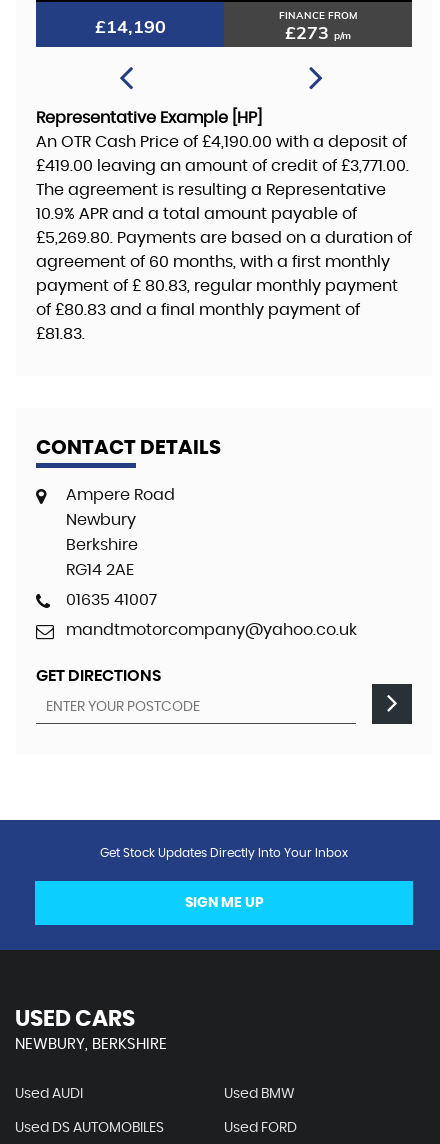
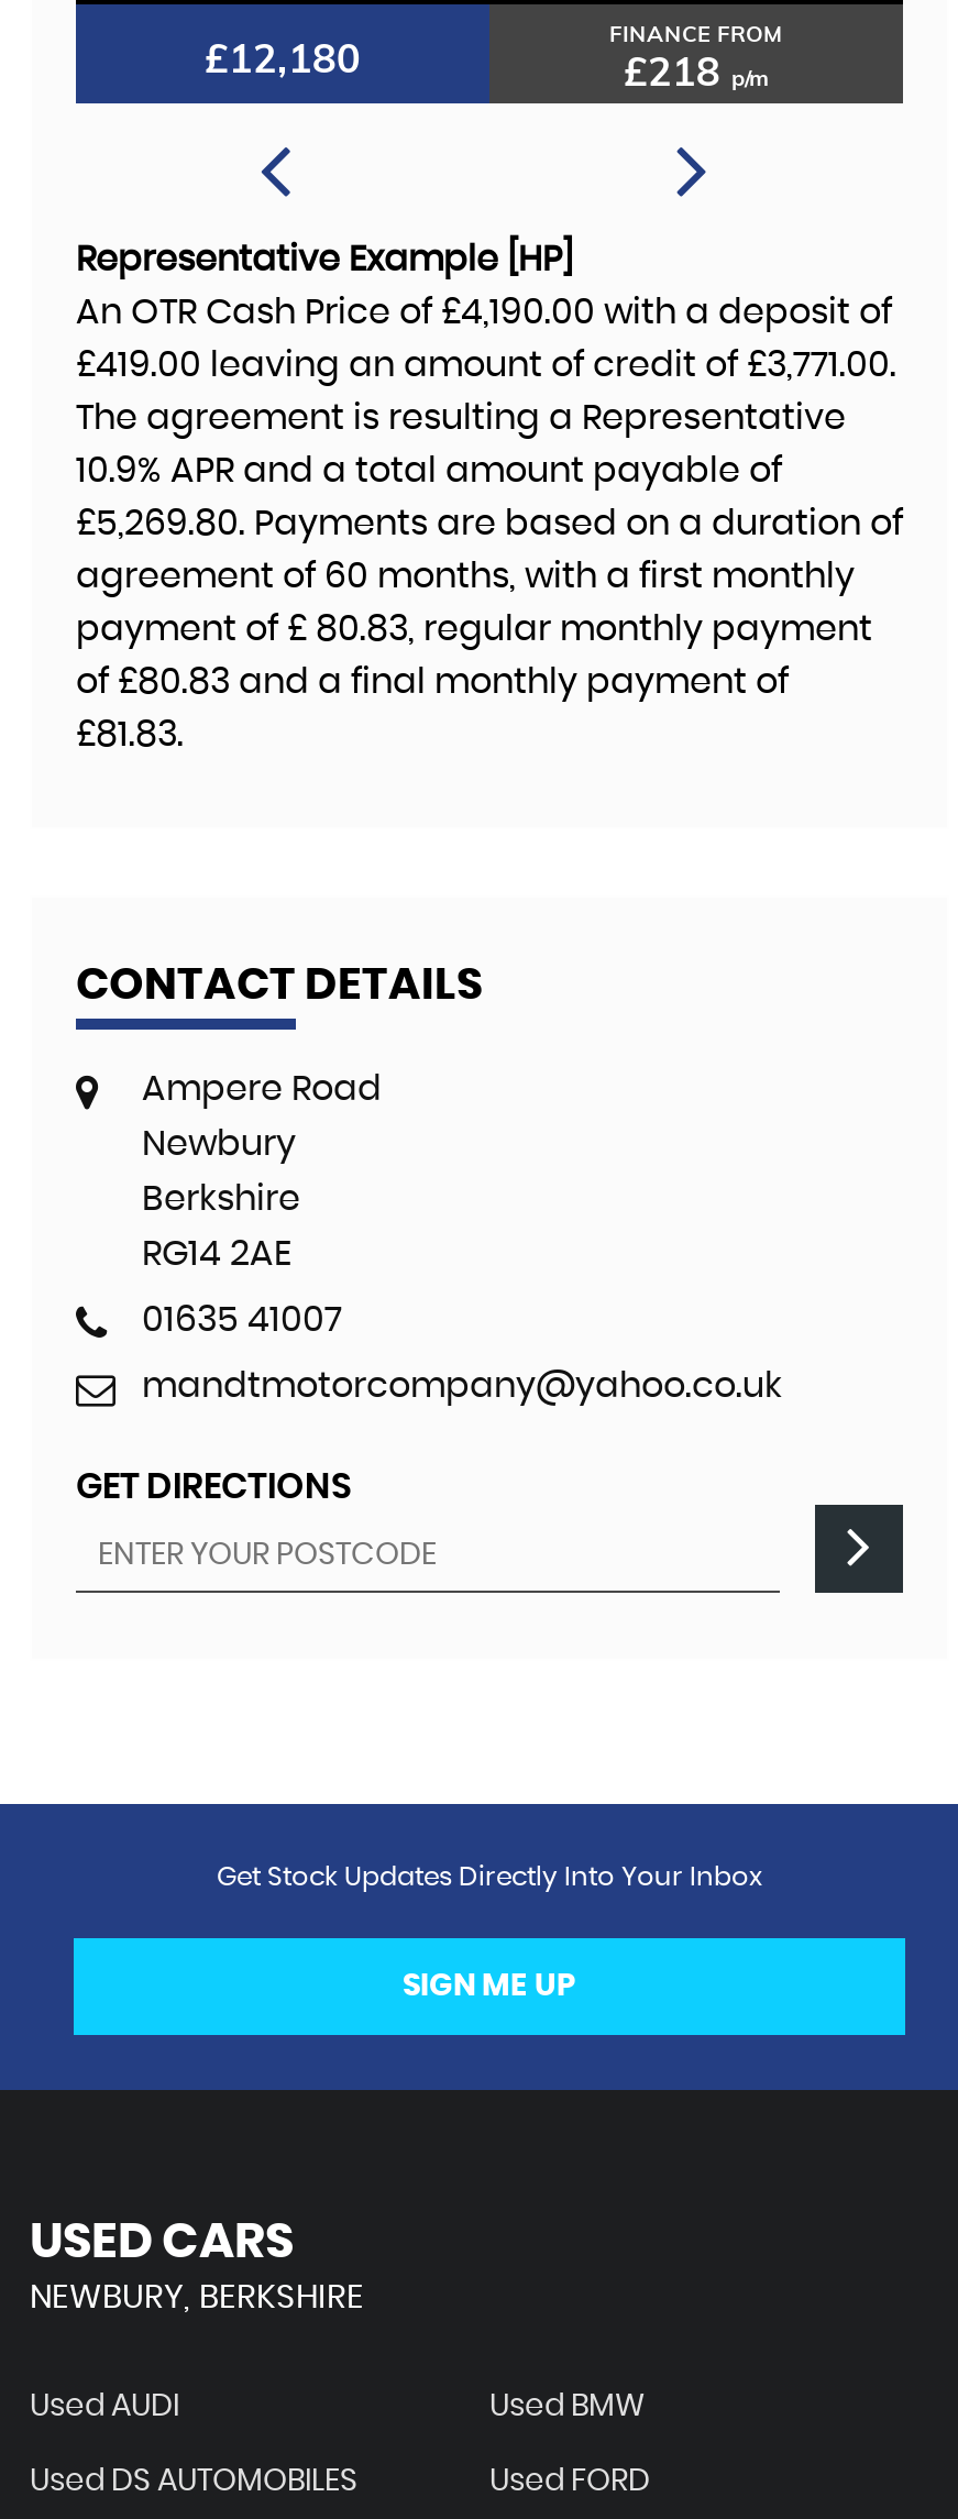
[94,15,165,38] £14,190 -> [205,33,361,84] £12,180
[285,21,351,44] £273 p/m -> [624,46,769,97] £218 p/m

